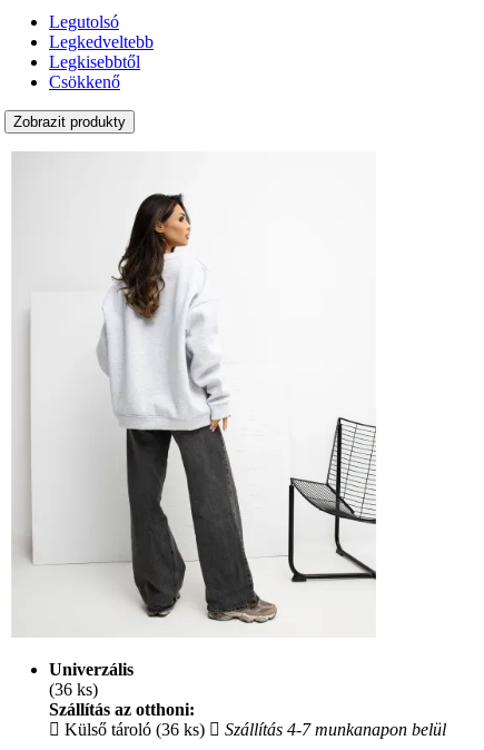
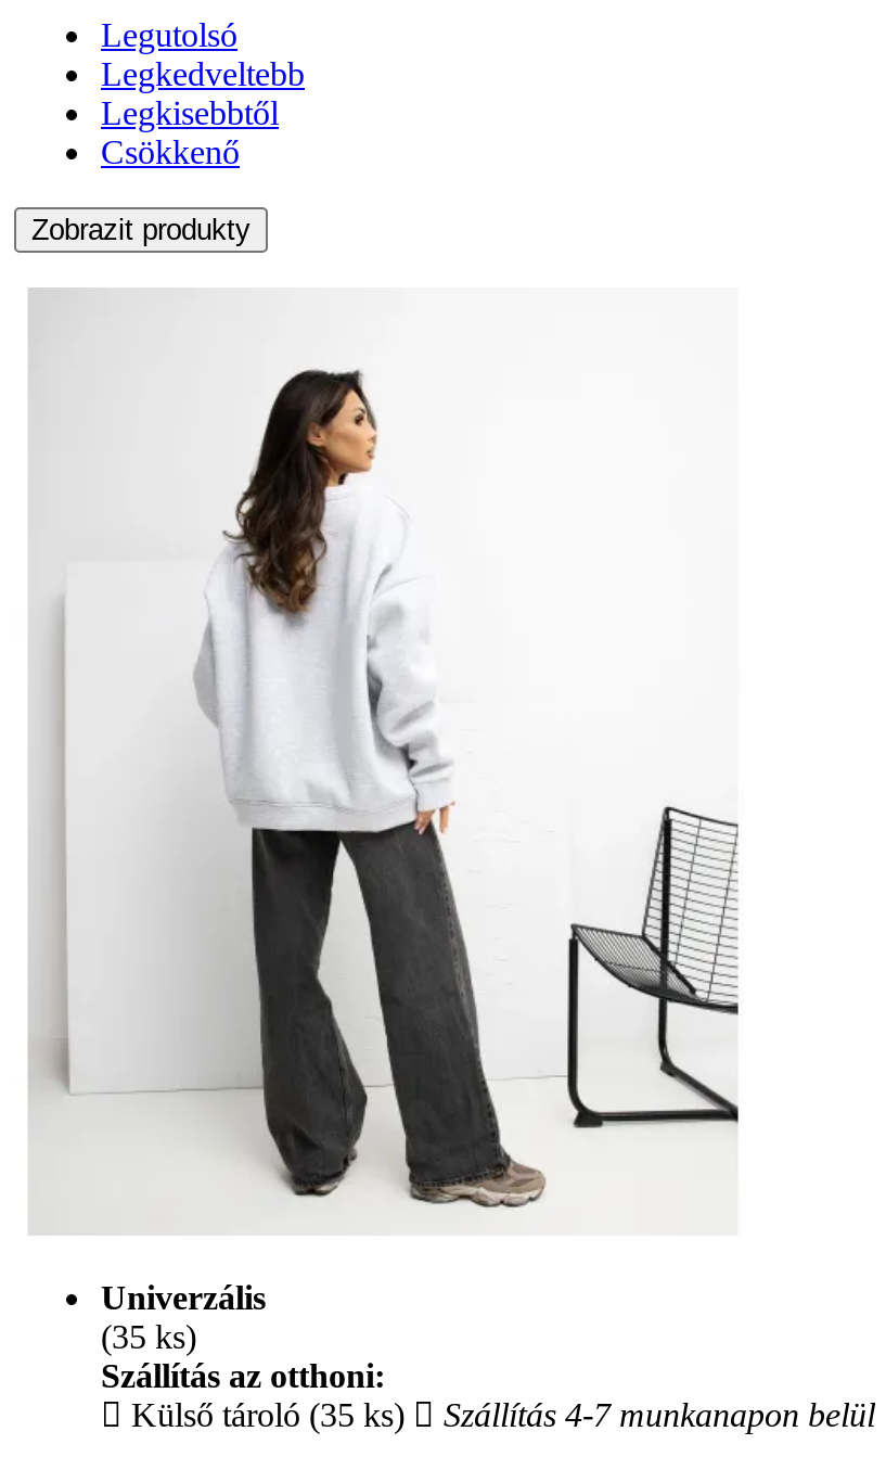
[49,680,98,699] (36 ks) -> [101,1319,196,1355] (35 ks)
[60,720,205,739] Külső tároló (36 ks) -> [123,1397,405,1434] Külső tároló (35 ks)

